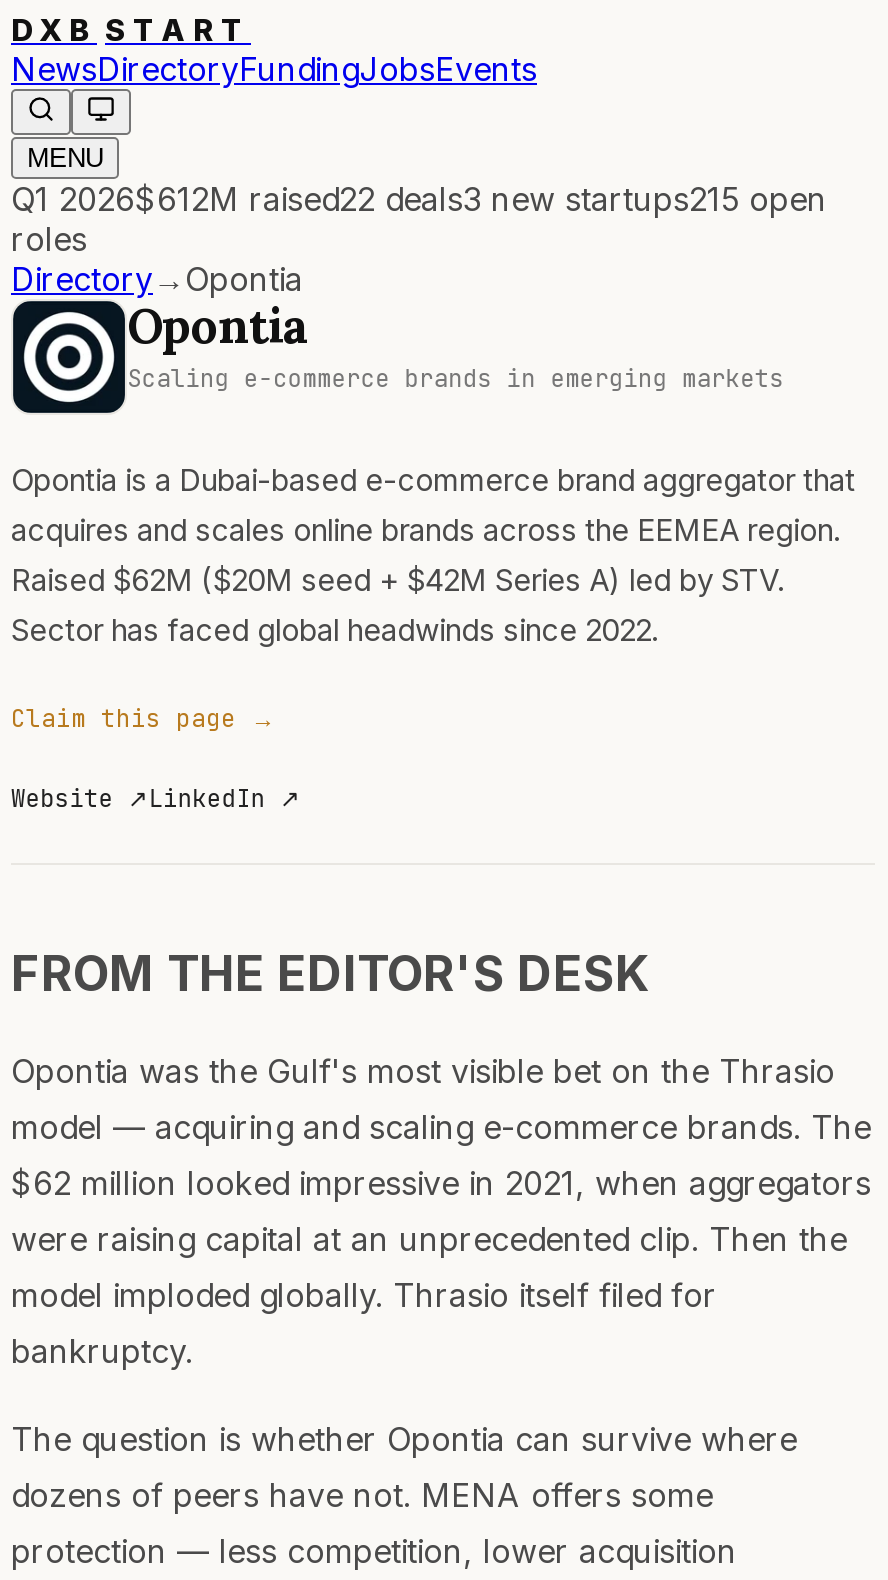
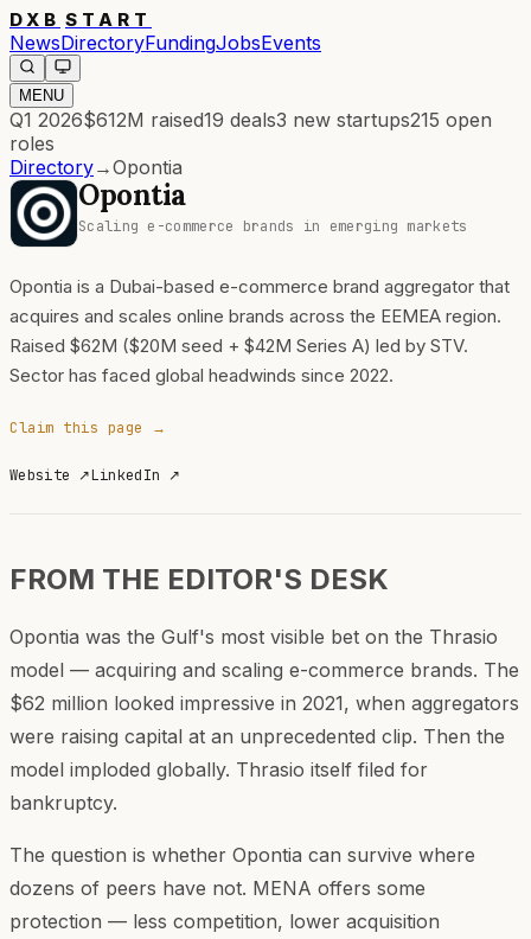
[11,179,827,219] Q1 2026$612M raised22 deals3 new startups215 open -> [9,108,492,132] Q1 2026$612M raised19 deals3 new startups215 open

